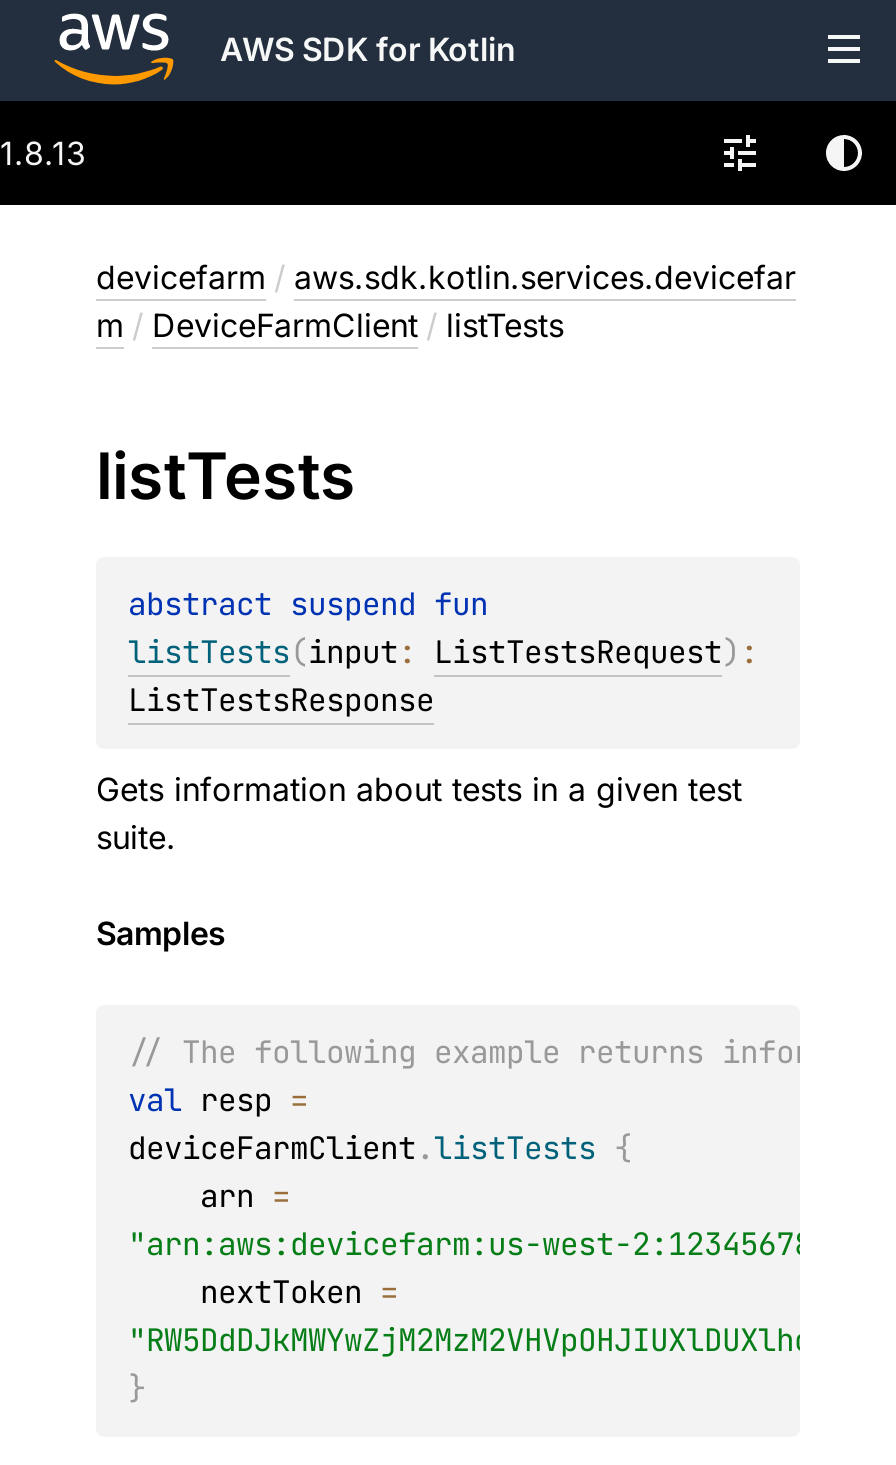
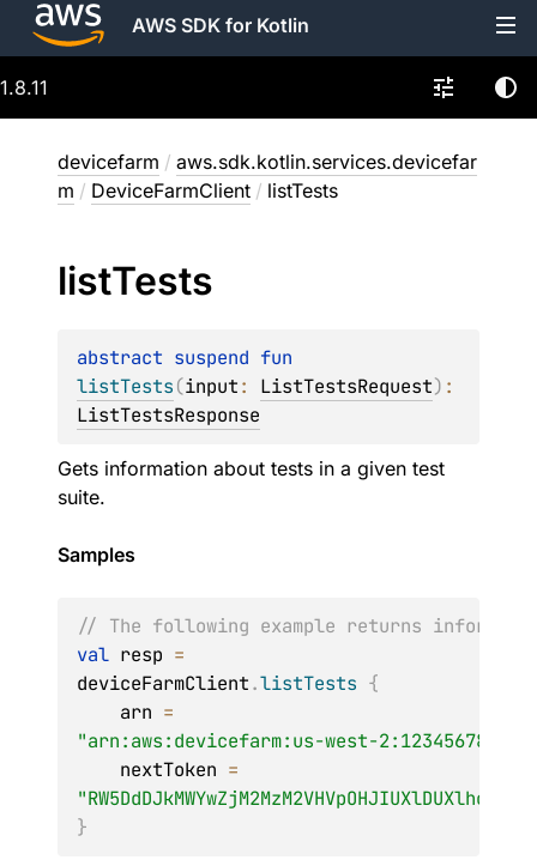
[0,133,86,173] 1.8.13 -> [0,75,48,99] 1.8.11

